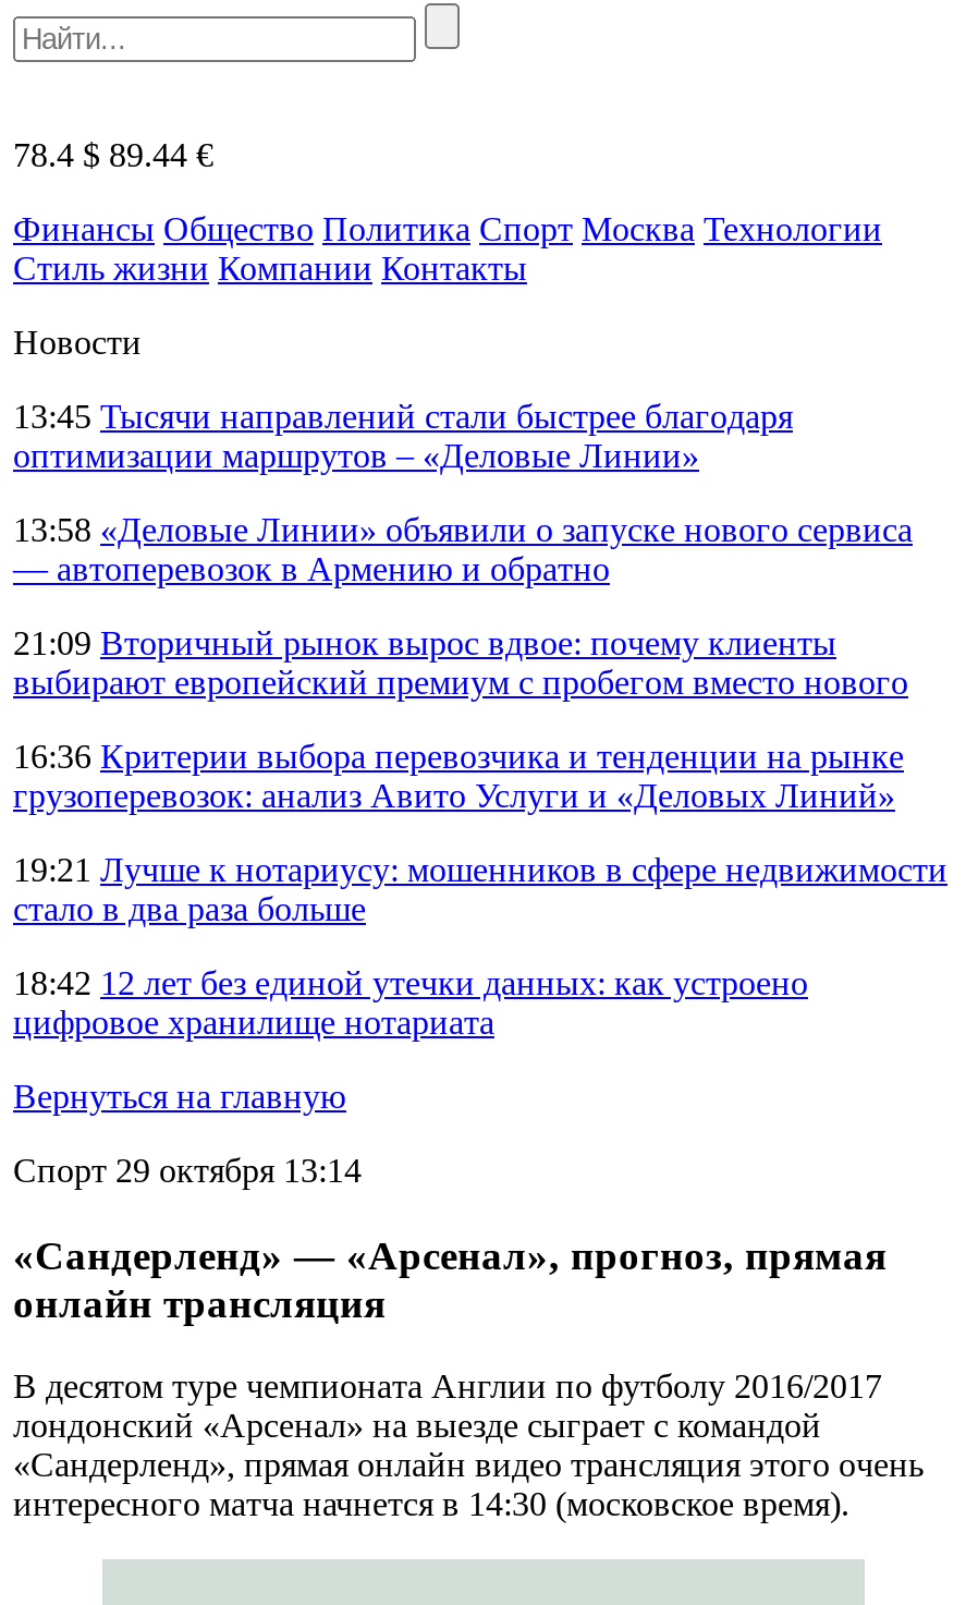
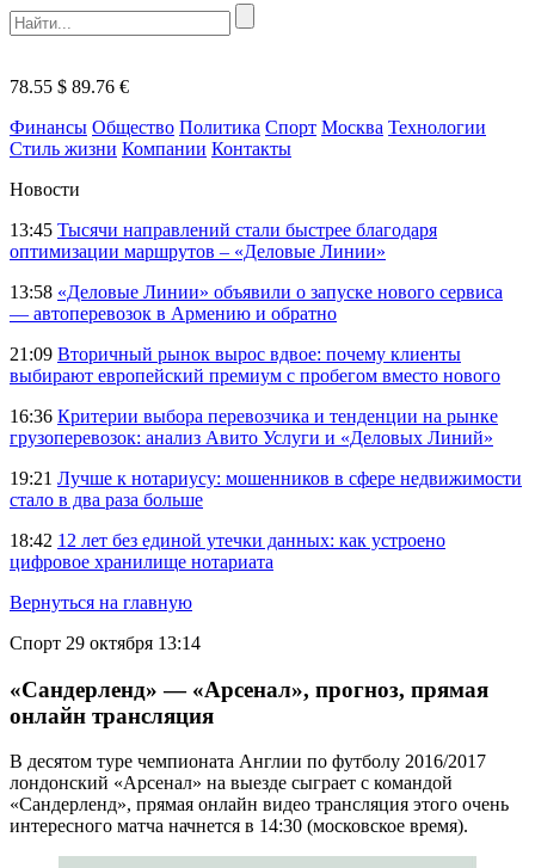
[13,136,213,173] 78.4 $ 89.44 € -> [10,76,129,97] 78.55 $ 89.76 €

